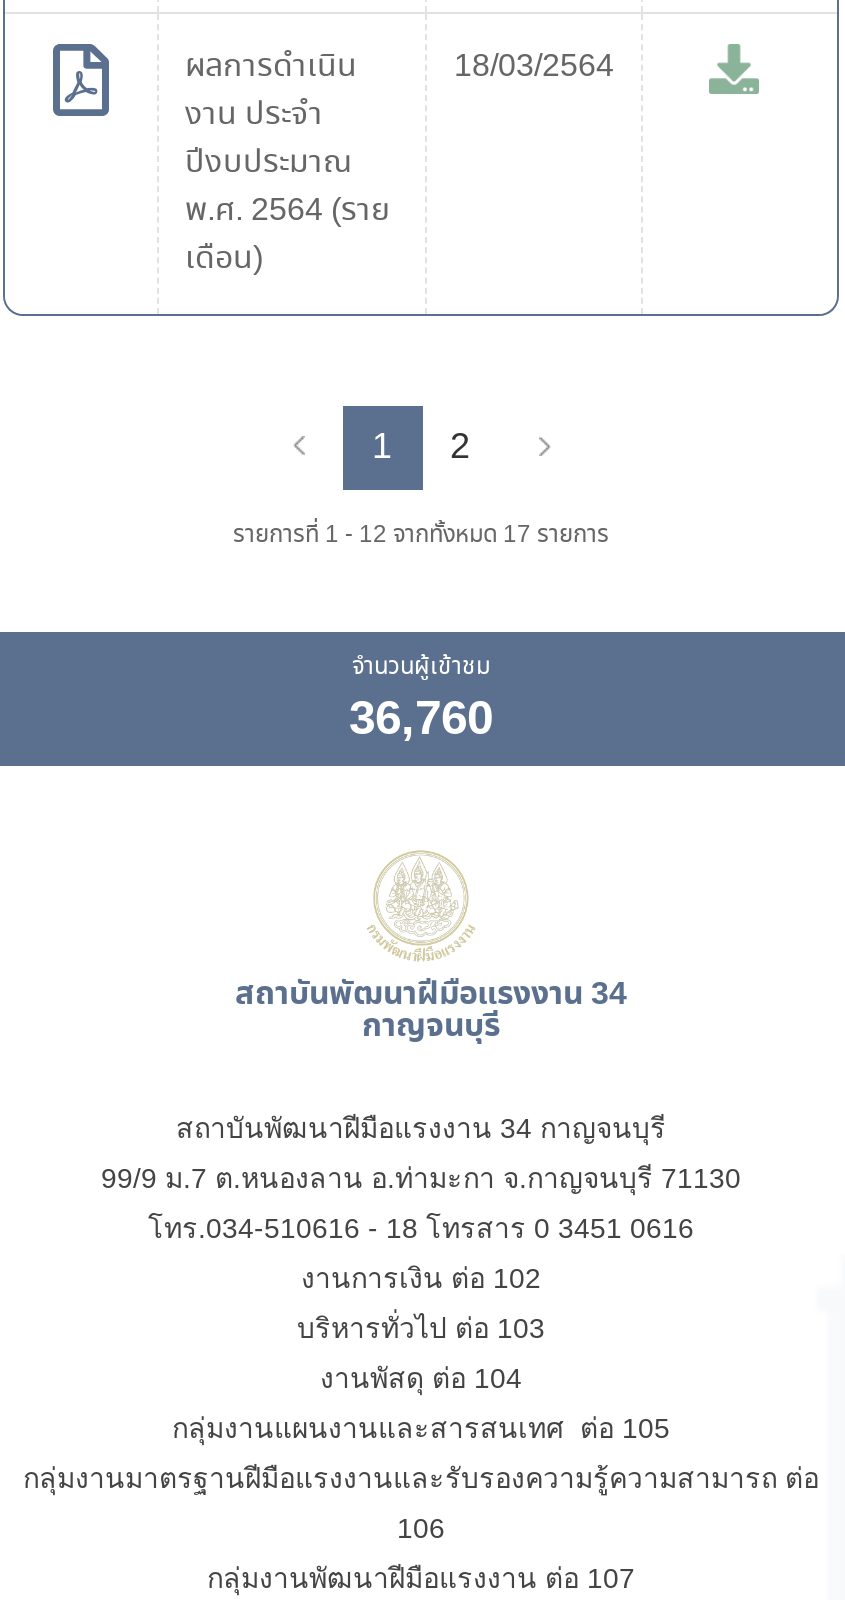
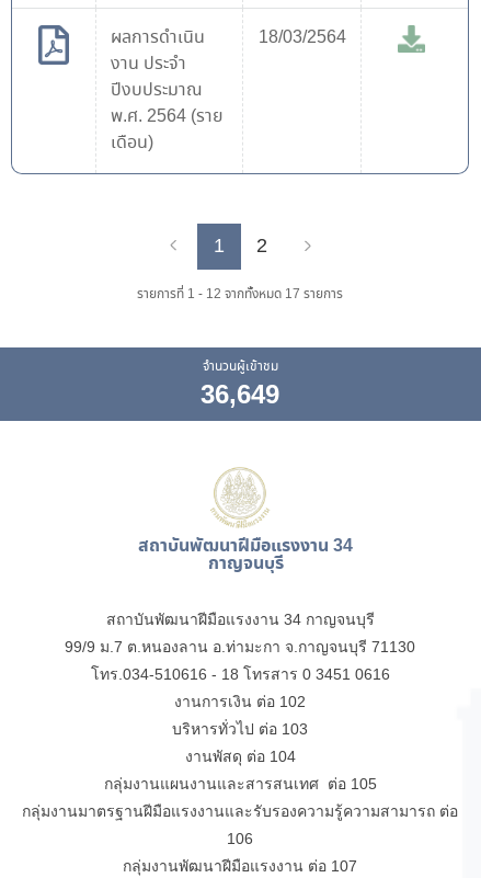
[349,684,493,756] 36,760 -> [201,376,279,415] 36,649

